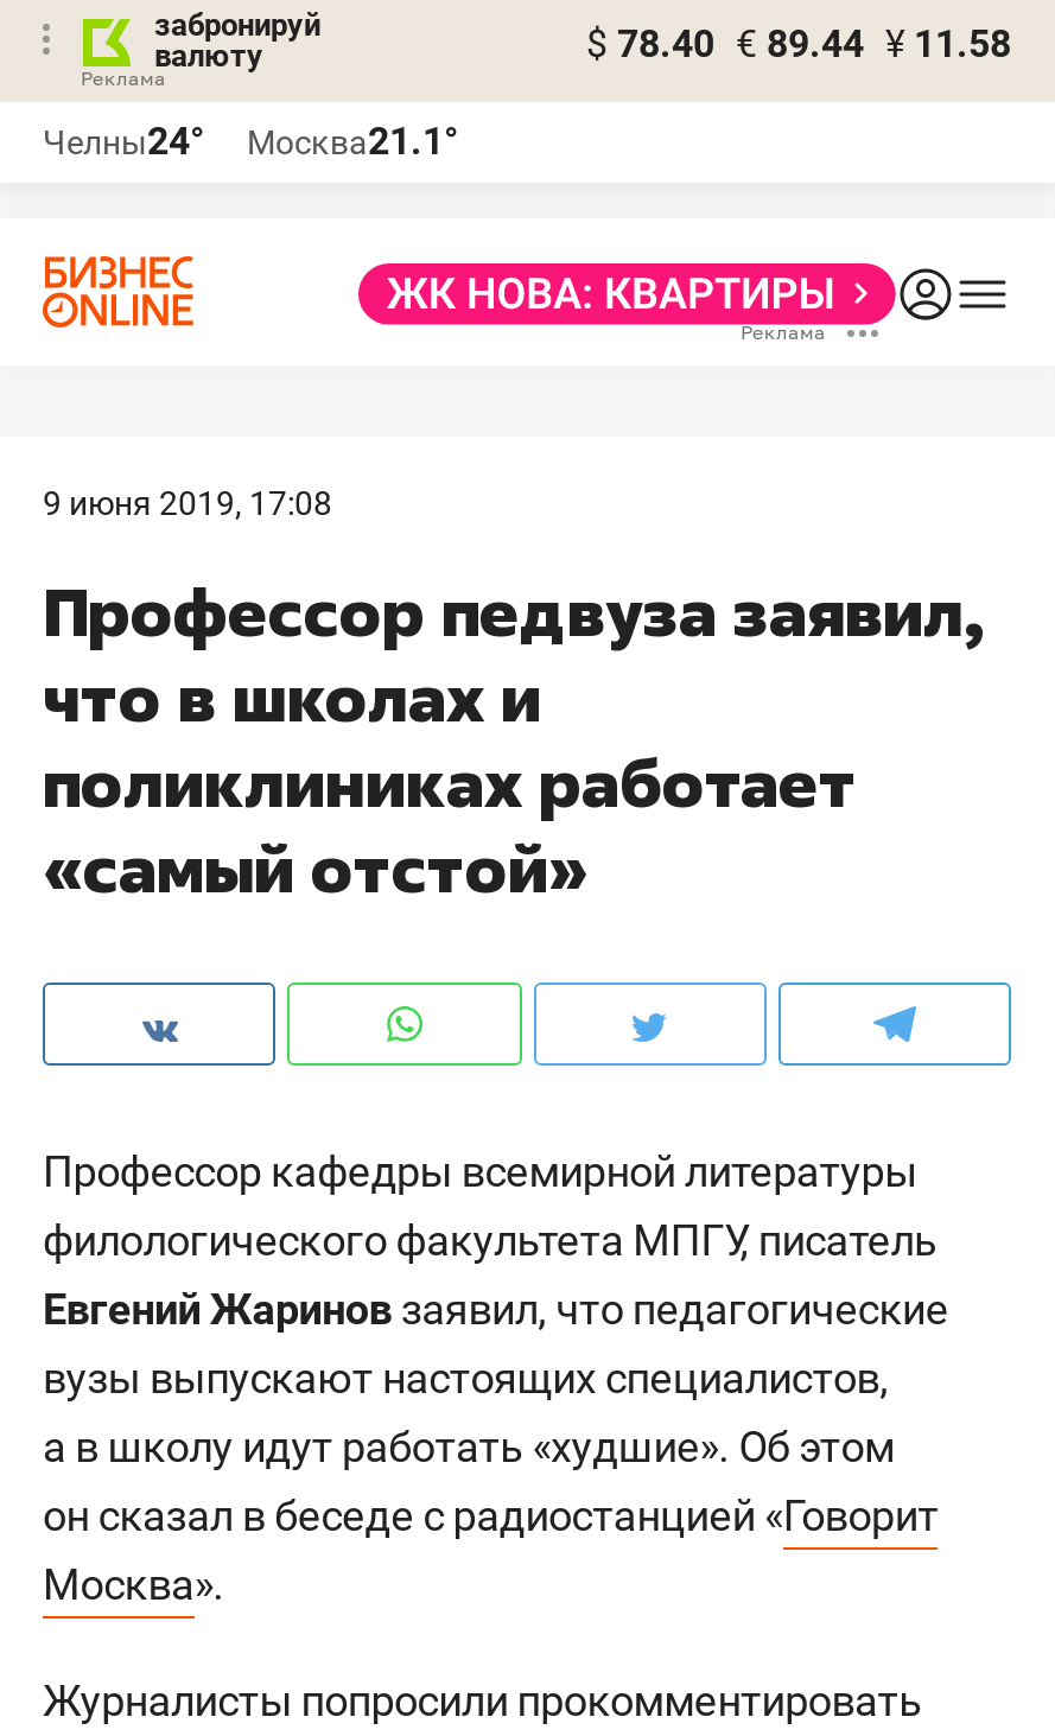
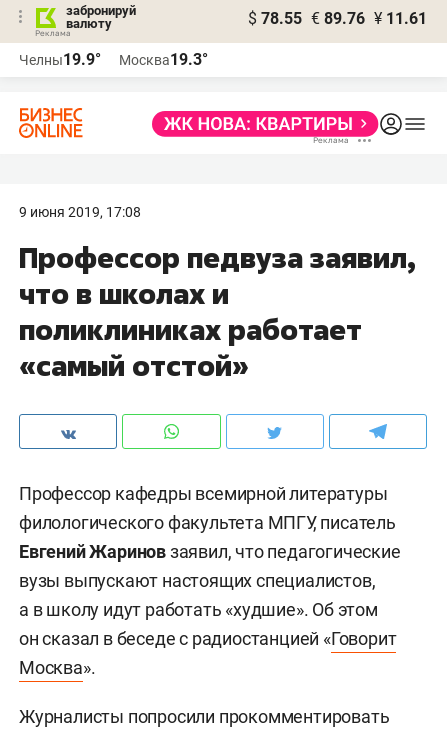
[586,21,1011,66] $ 78.40 € 89.44 ¥ 11.58 -> [248,9,427,28] $ 78.55 € 89.76 ¥ 11.61
[43,119,204,164] Челны24° -> [19,50,101,69] Челны19.9°
[247,119,458,164] Москва21.1° -> [119,50,208,69] Москва19.3°

